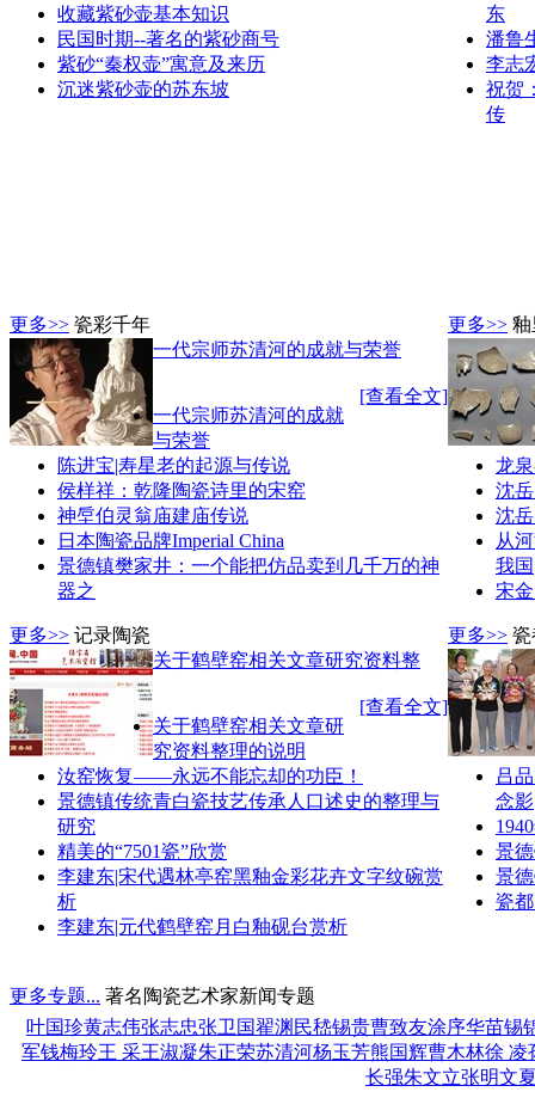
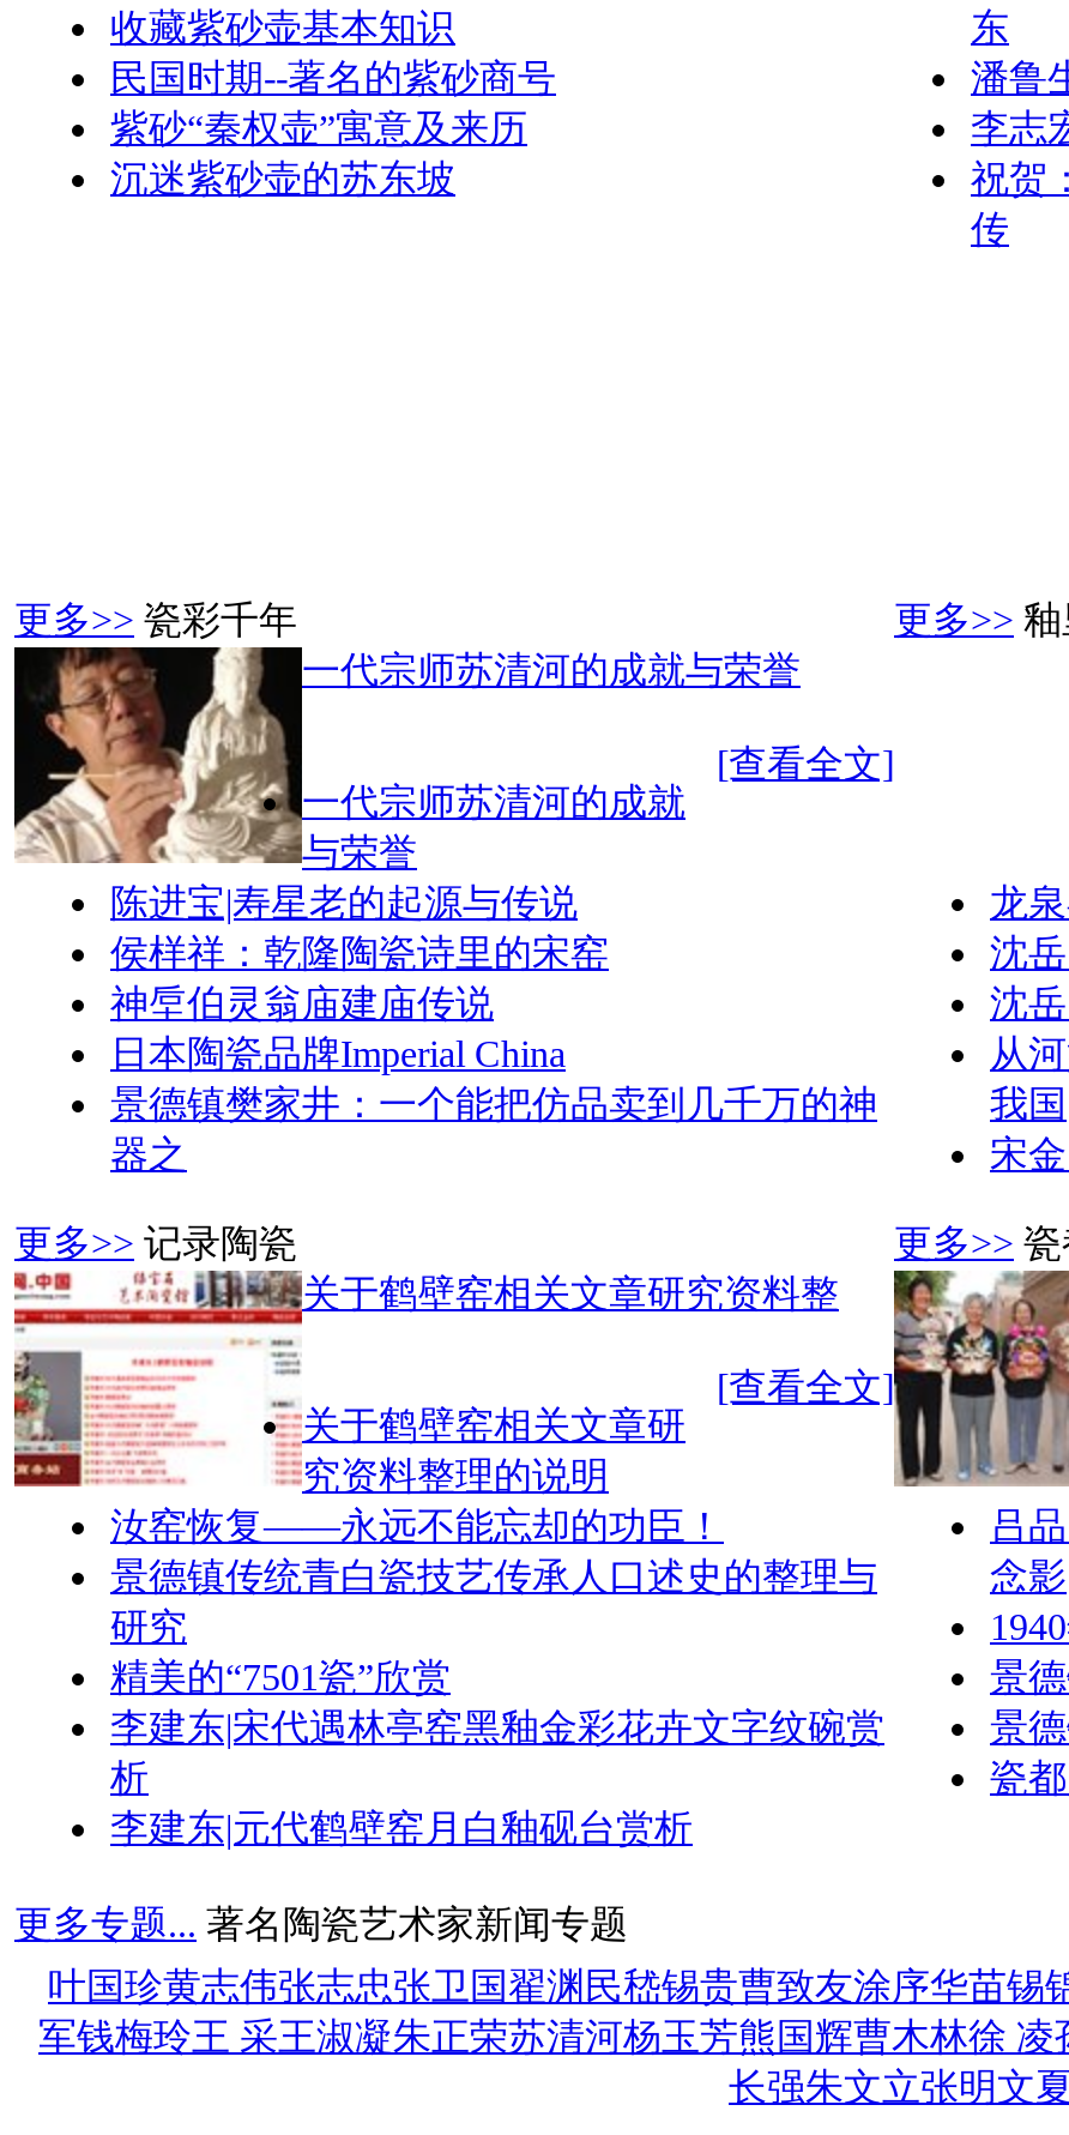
[447,338,531,447] [image] -> none

